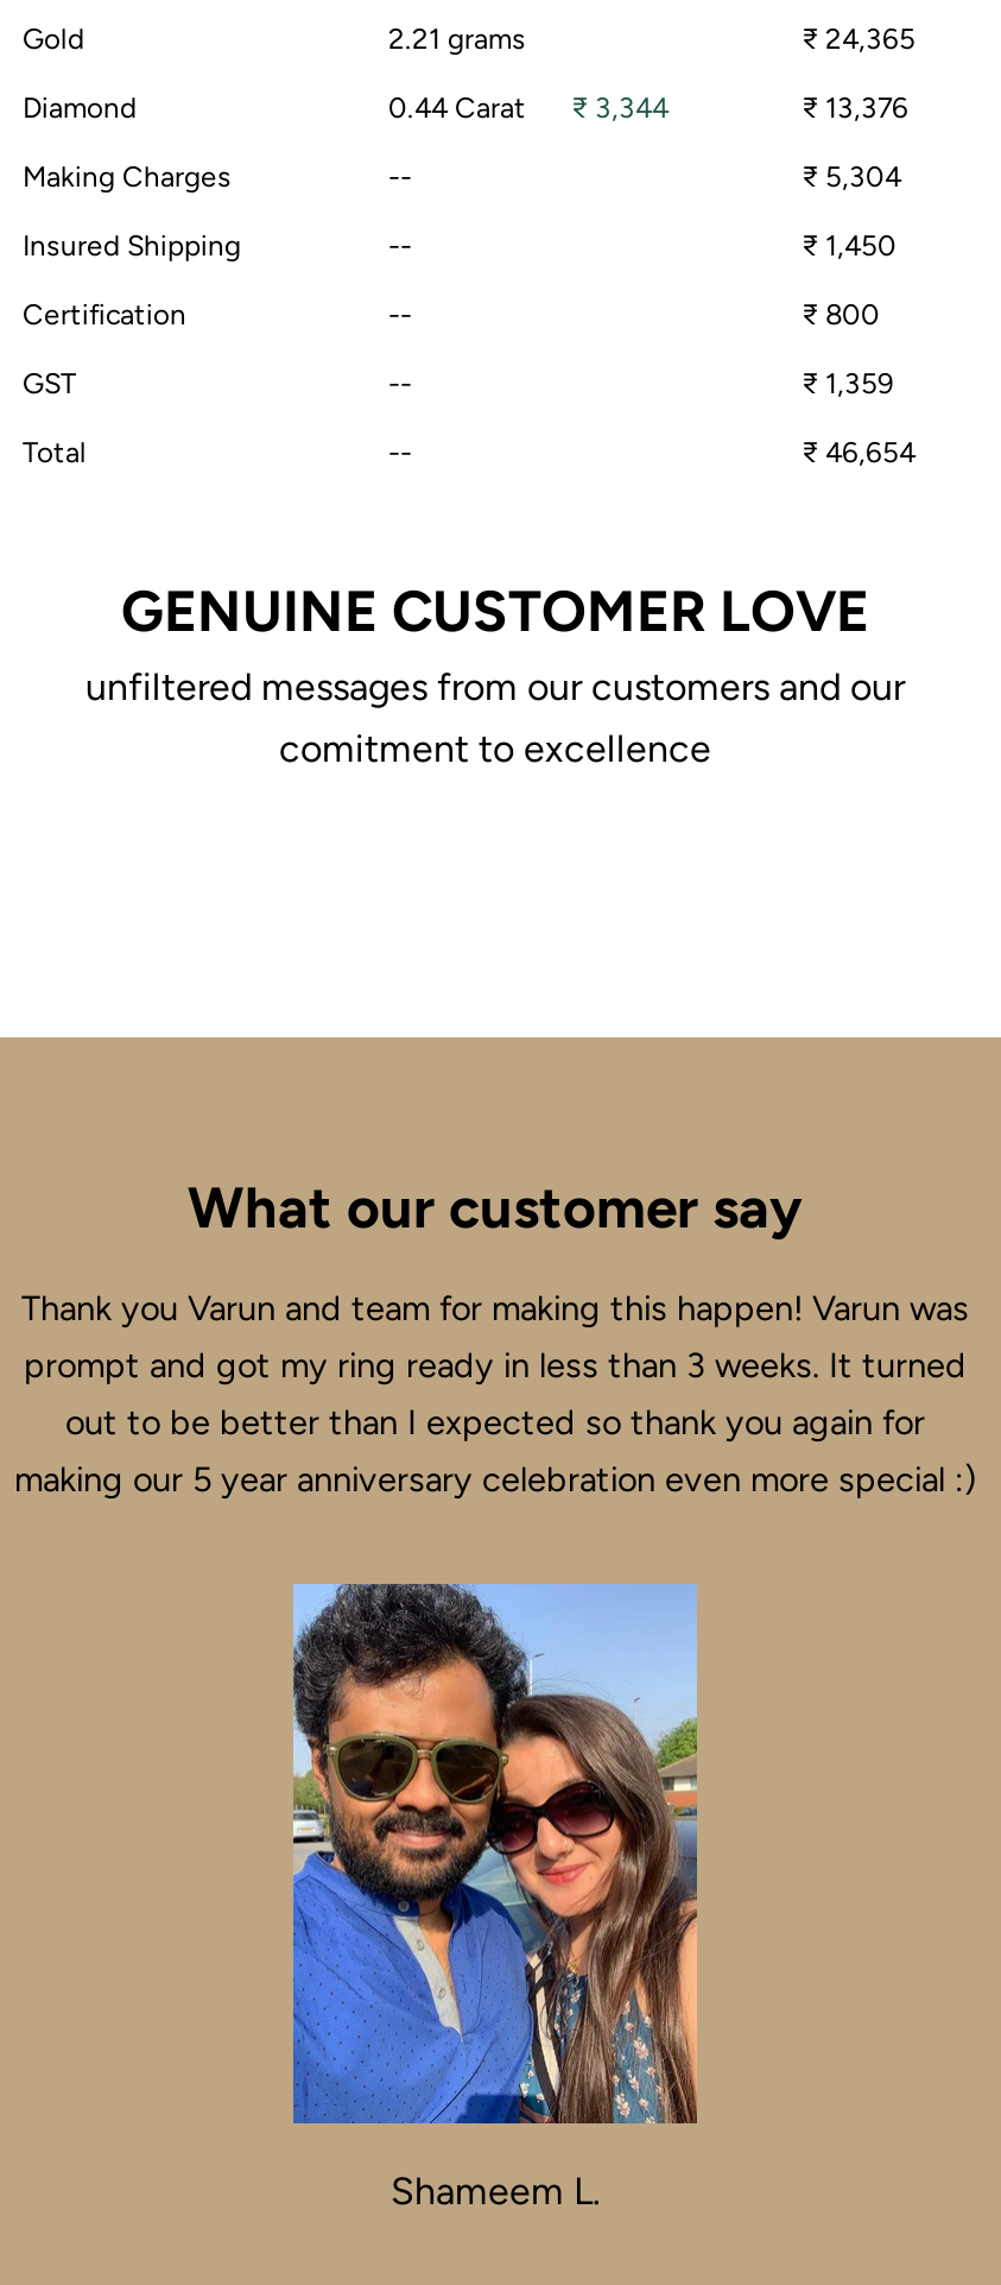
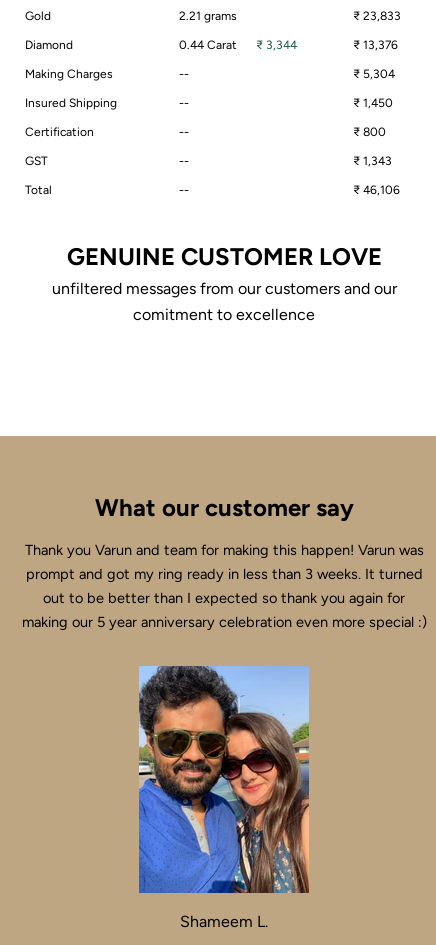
[802,23,916,56] ₹24,365 -> [353,9,401,23] ₹23,833
[802,367,894,401] ₹1,359 -> [353,154,392,168] ₹1,343
[802,436,916,470] ₹46,654 -> [353,183,400,197] ₹46,106

